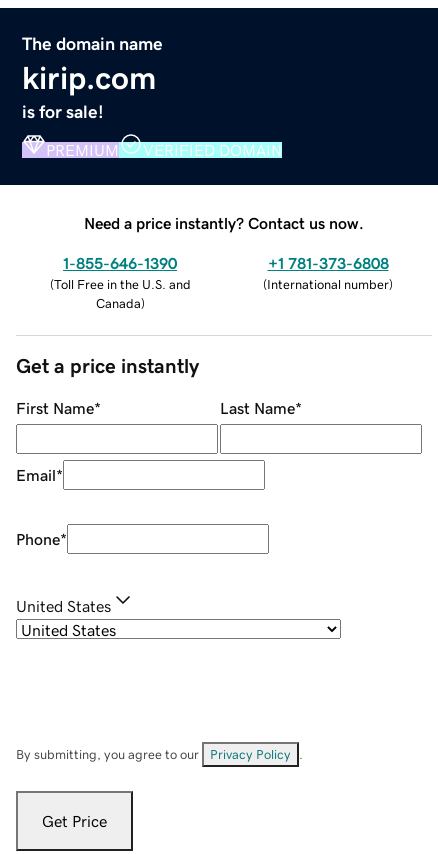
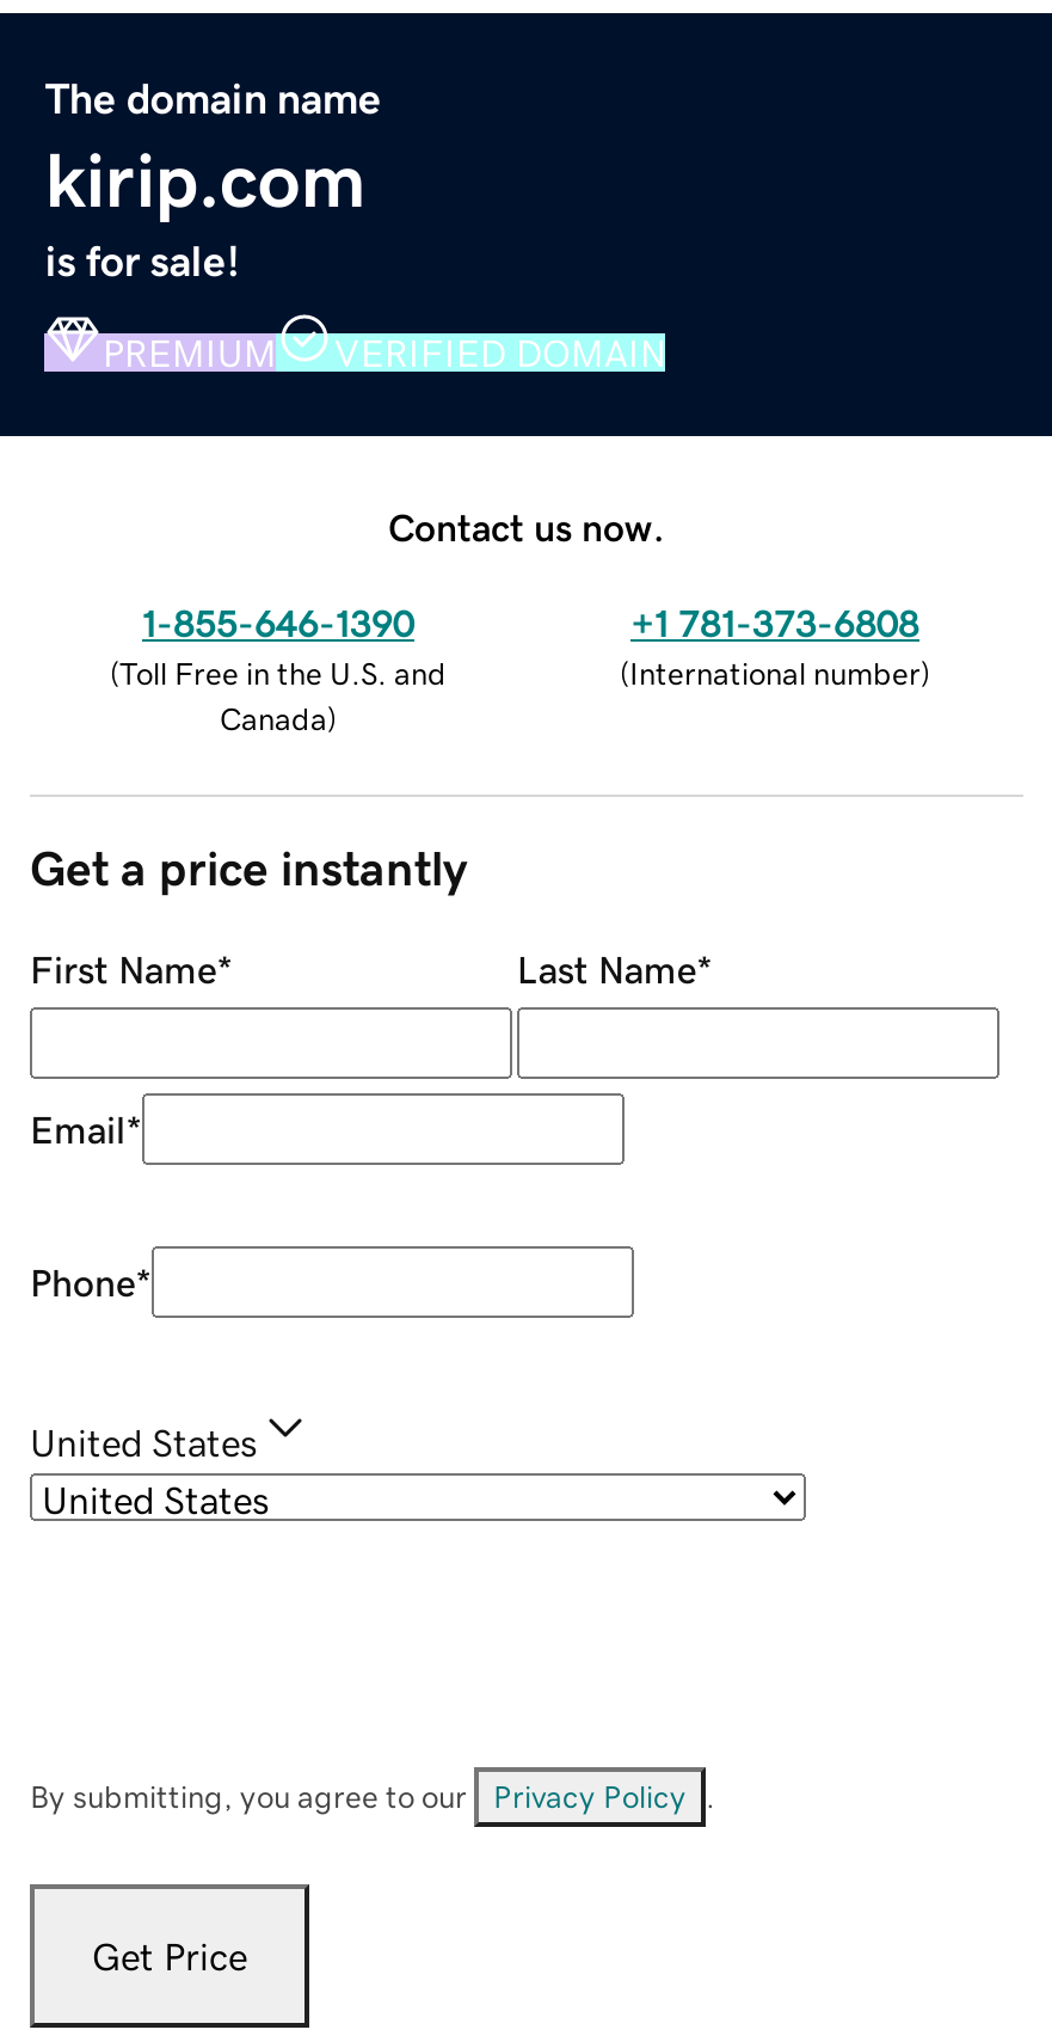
[84,215,364,231] Need a price instantly? Contact us now. -> [388,507,665,545] Contact us now.

